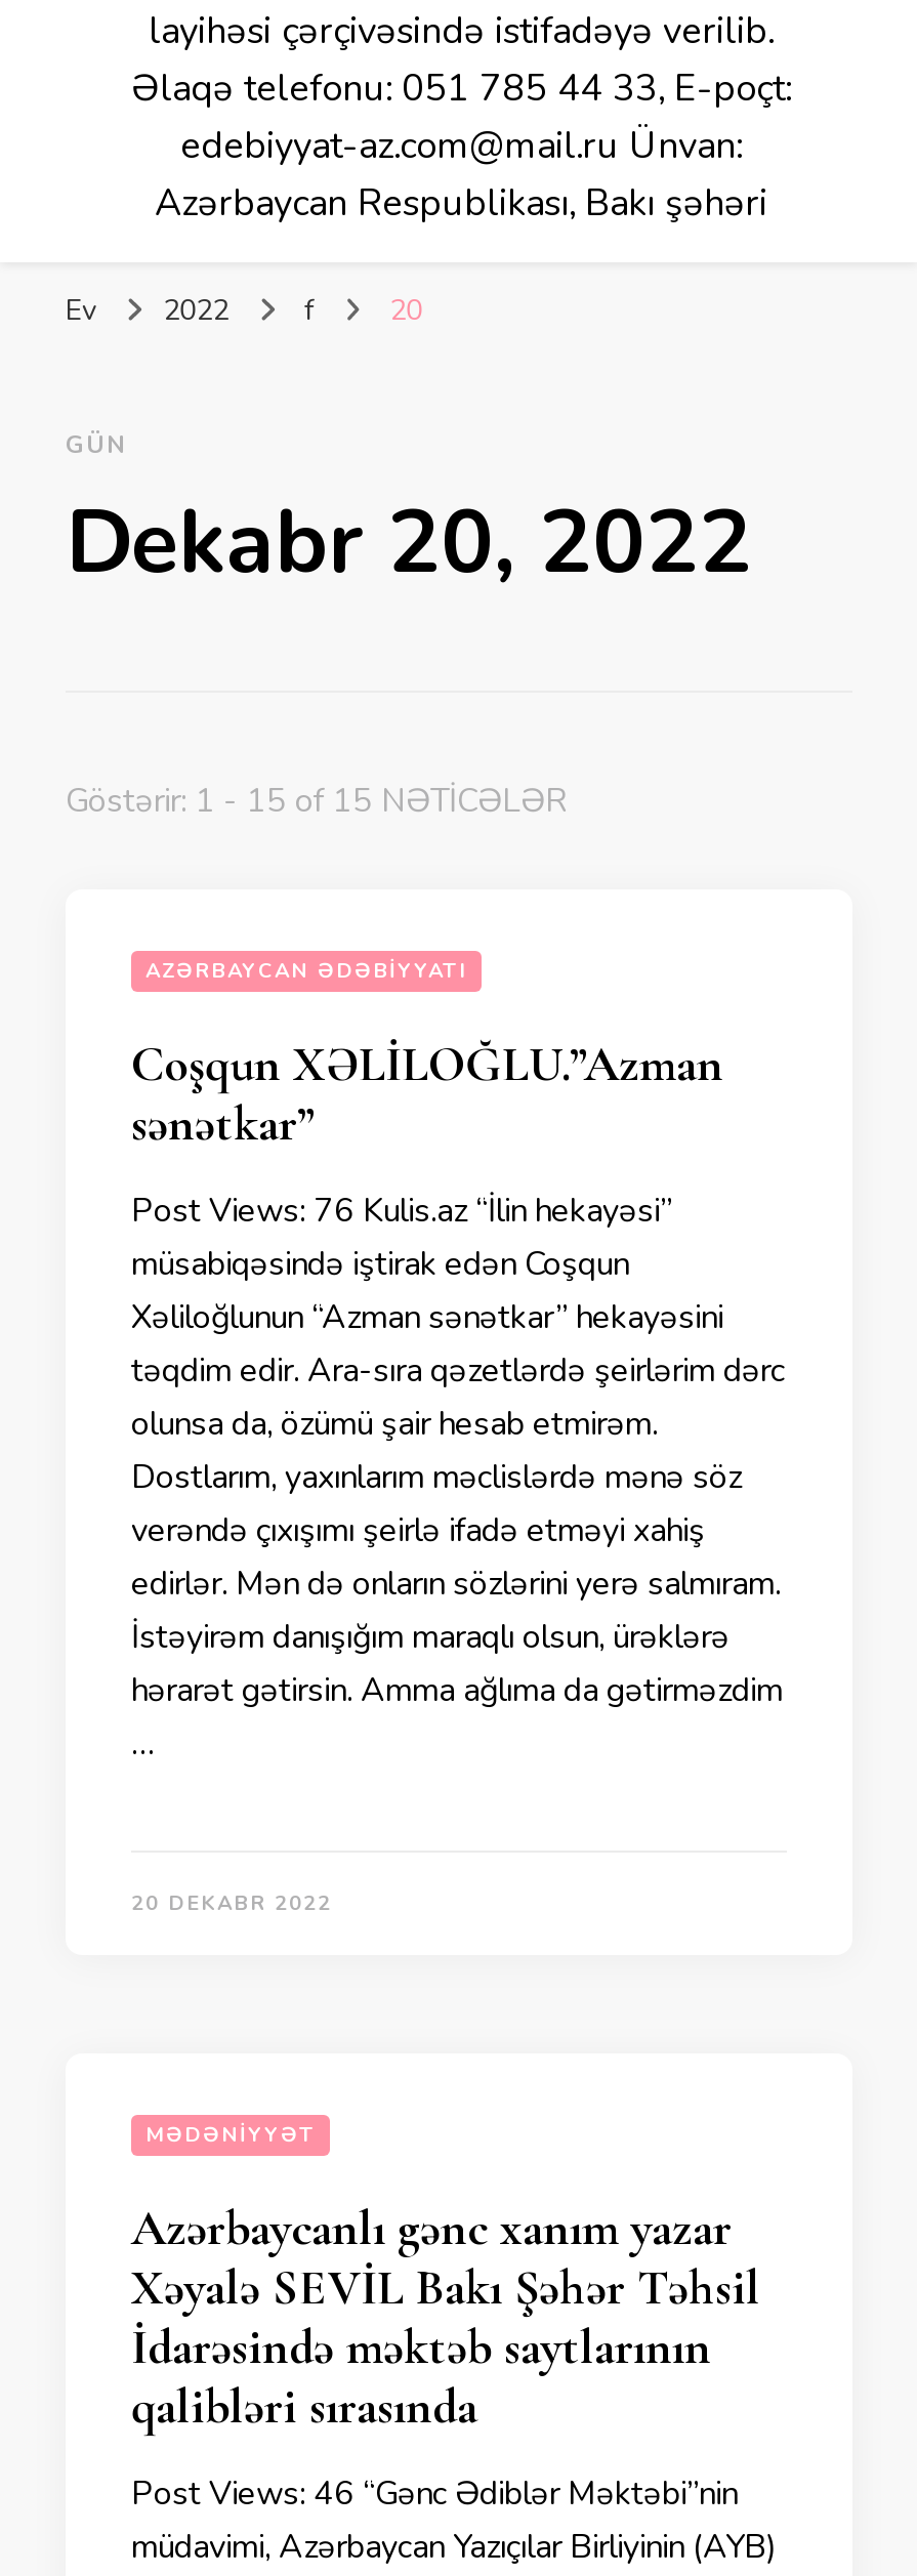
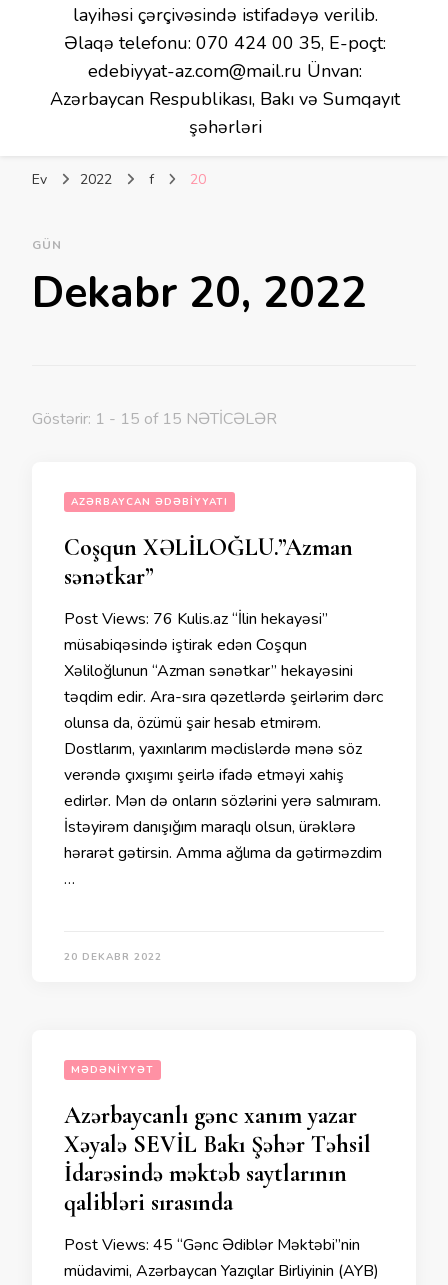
[131,64,791,113] Əlaqə telefonu: 051 785 44 33, E-poçt: -> [64,31,386,55] Əlaqə telefonu: 070 424 00 35, E-poçt:
[155,178,767,227] Azərbaycan Respublikası, Bakı şəhəri -> [50,87,400,139] Azərbaycan Respublikası, Bakı və Sumqayıt | şəhərləri
[131,2471,738,2517] Post Views: 46 “Gənc Ədiblər Məktəbi”nin -> [64,1234,360,1256] Post Views: 45 “Gənc Ədiblər Məktəbi”nin

